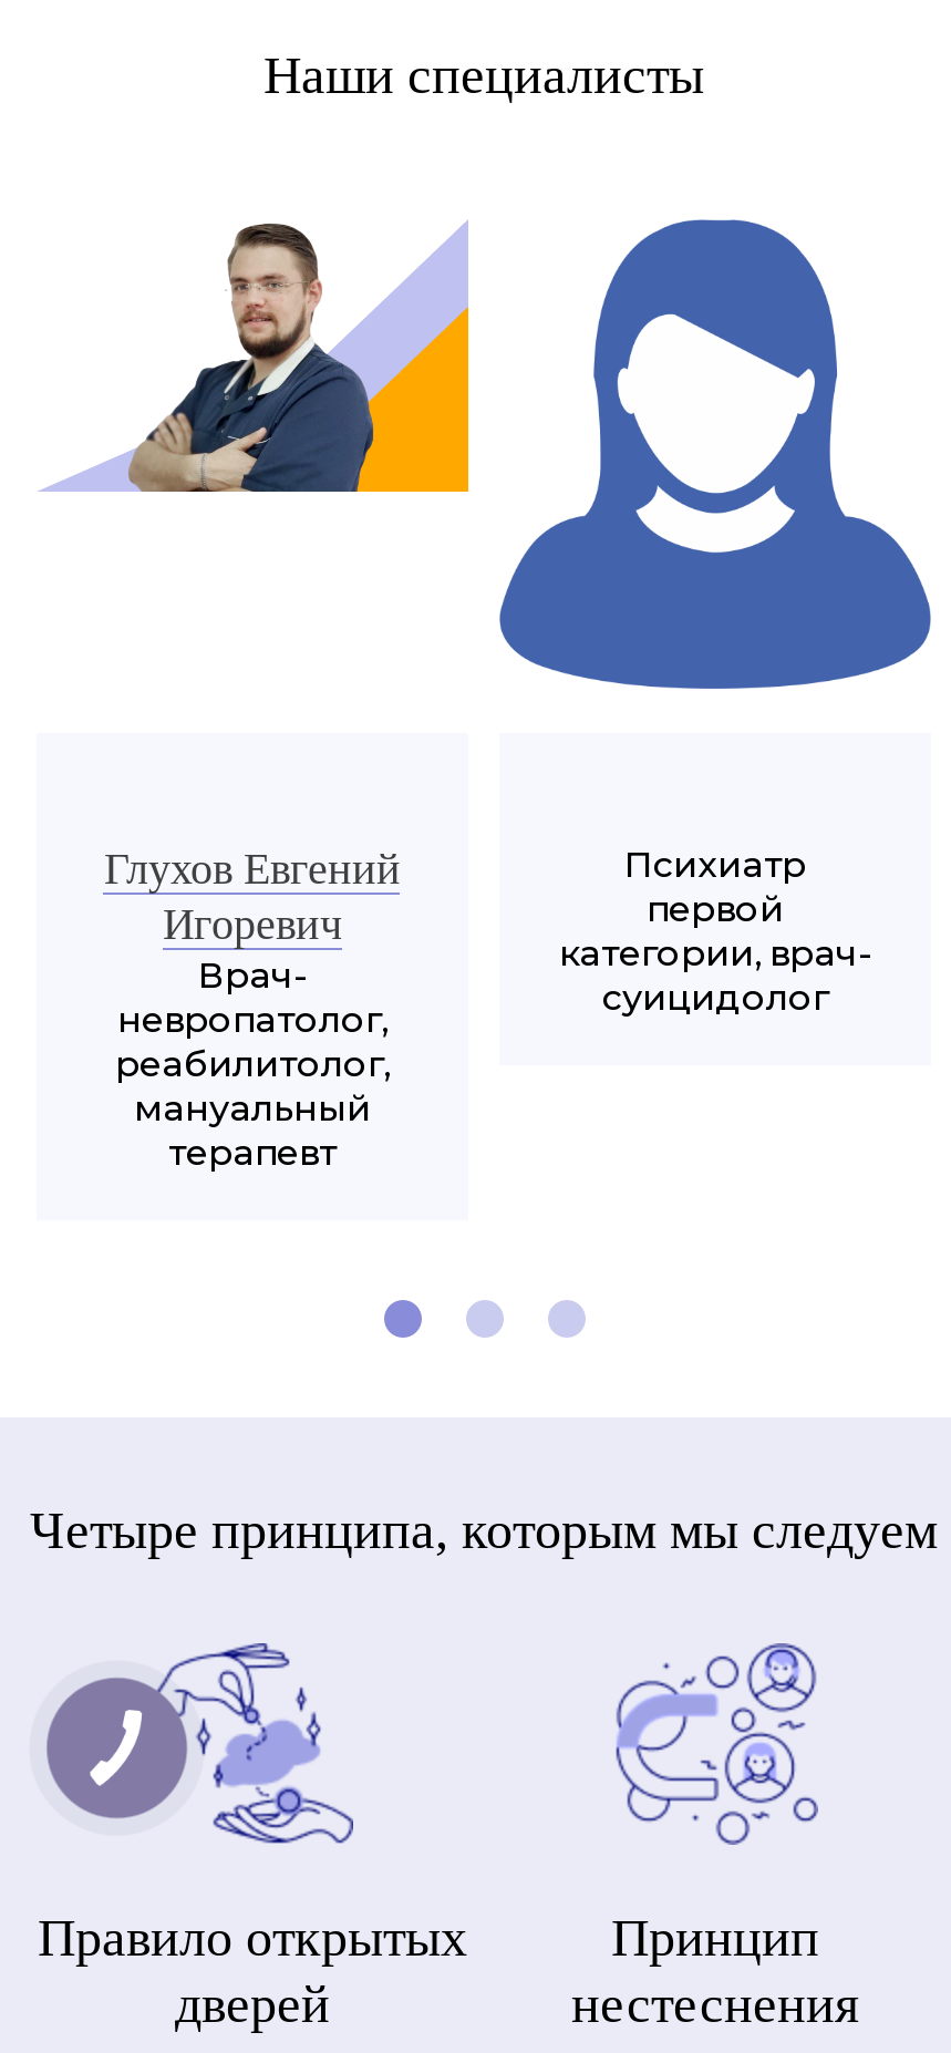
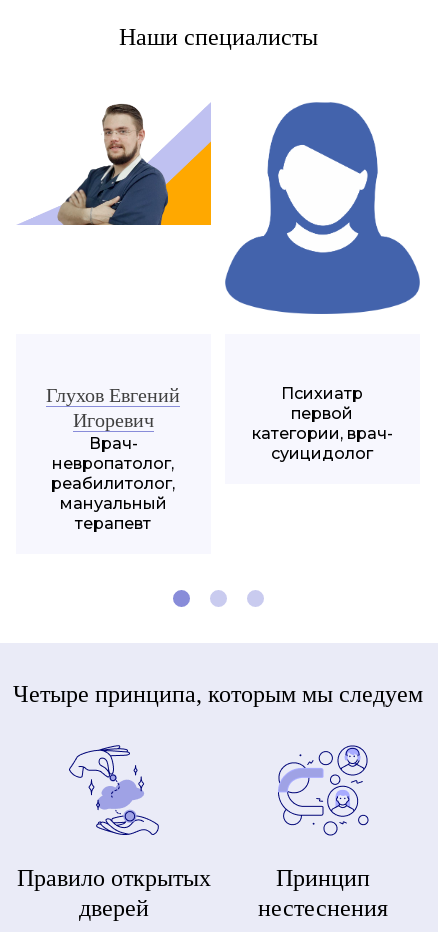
[43,1674,189,1820] [image] -> none

